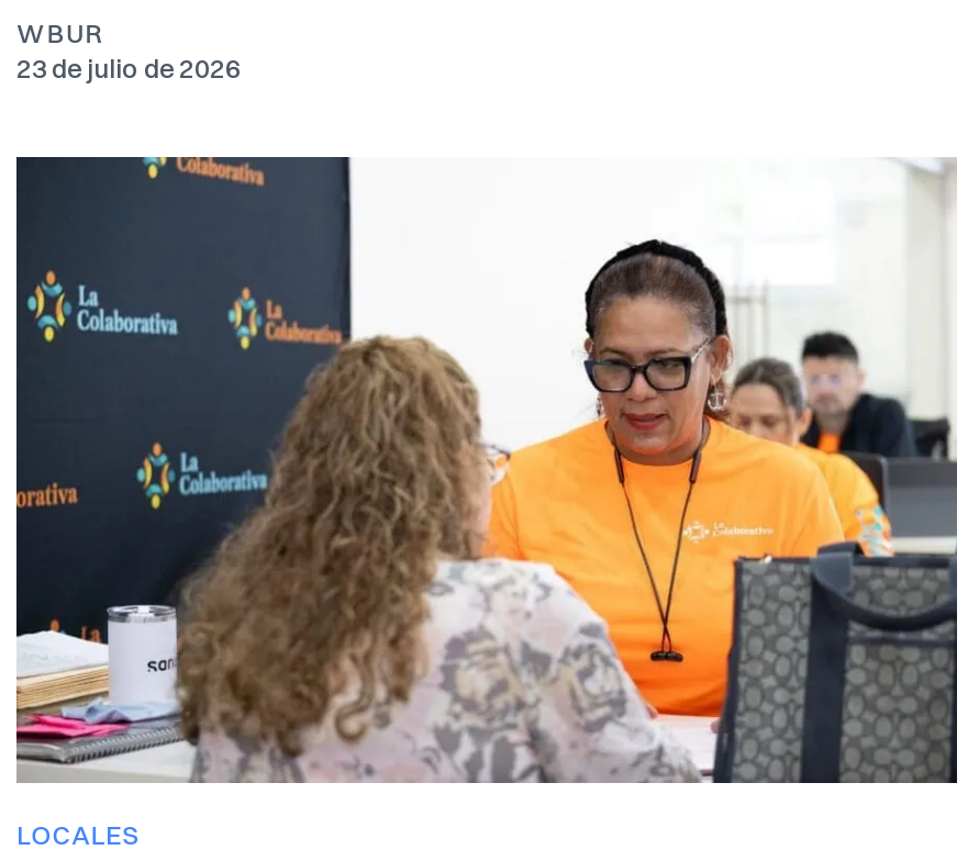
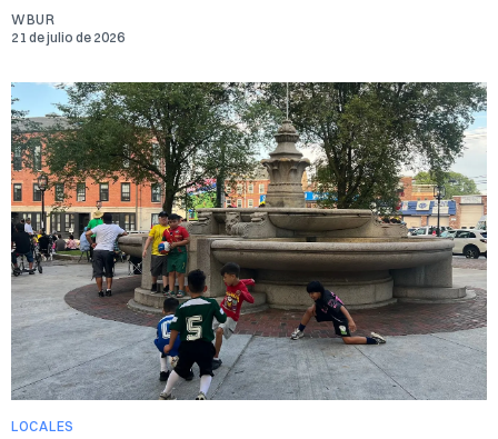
[16,51,241,84] 23 de julio de 2026 -> [11,29,124,46] 21 de julio de 2026
[14,154,957,784] [image] -> [10,81,487,401] [image]

